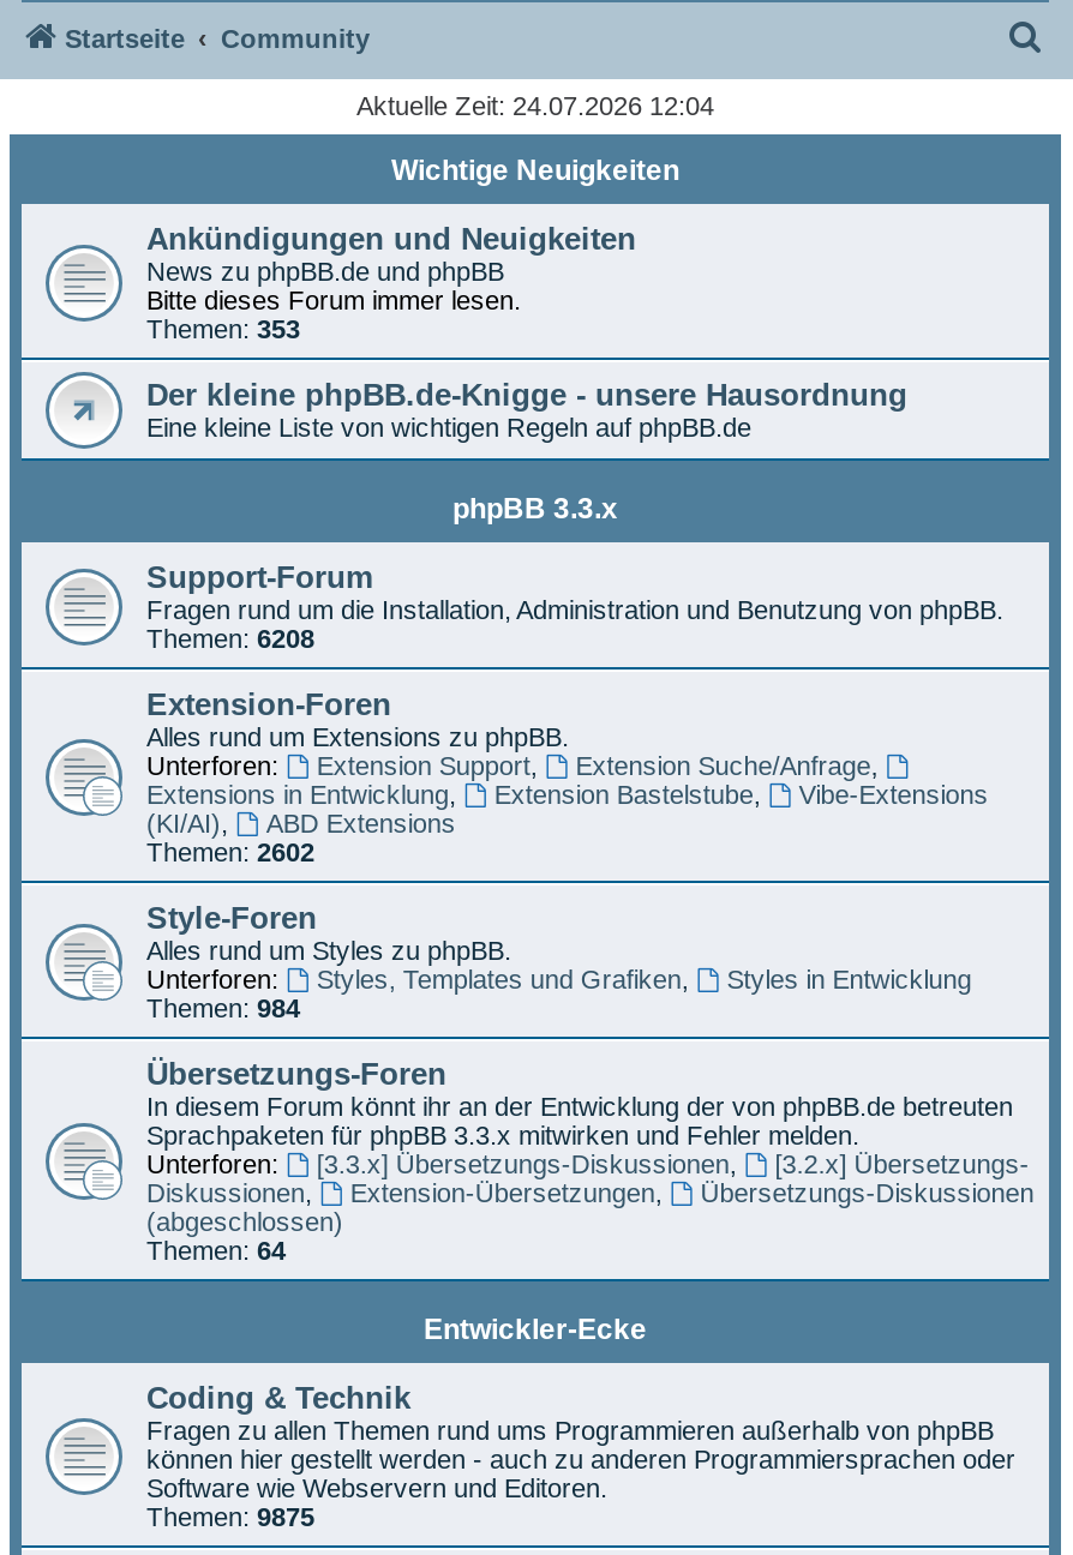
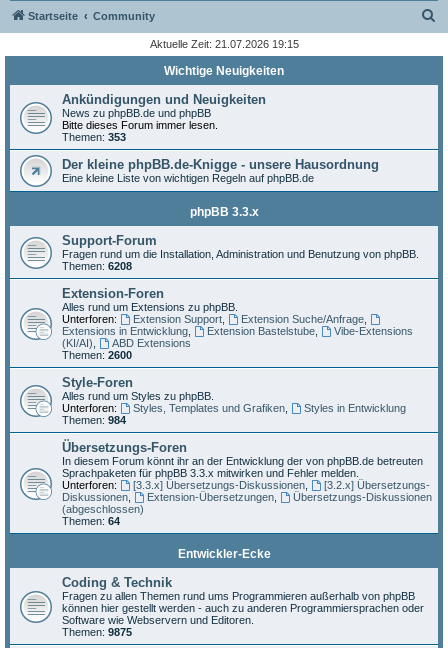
[356,91,714,120] Aktuelle Zeit: 24.07.2026 12:04 -> [149,38,298,50] Aktuelle Zeit: 21.07.2026 19:15
[146,837,314,866] Themen:2602 -> [62,349,132,361] Themen:2600

